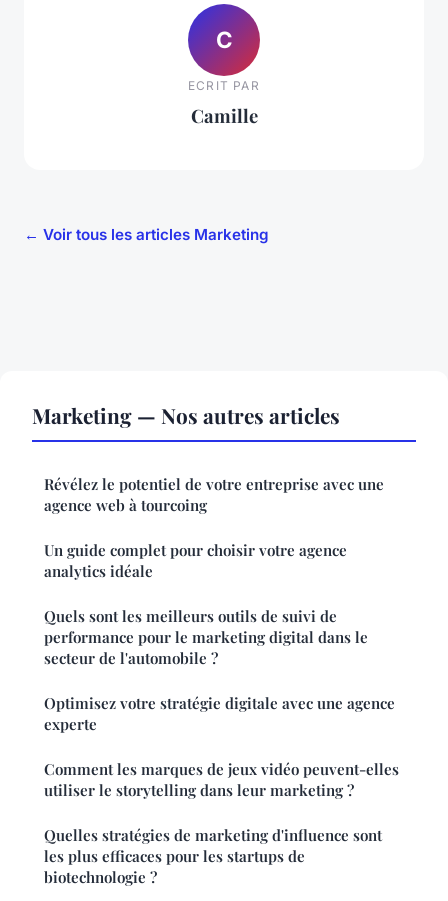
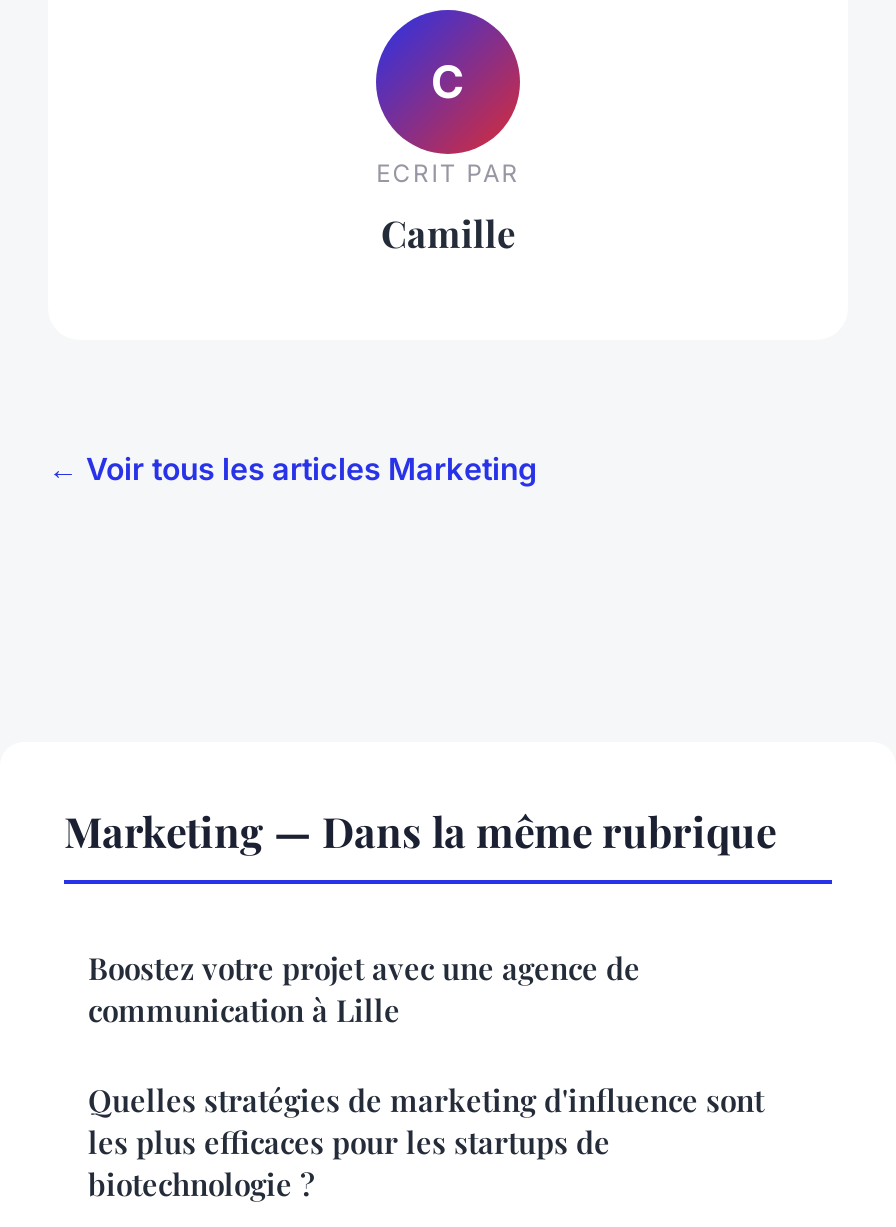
[32,401,399,800] Marketing — Nos autres articles | Révélez le potentiel de votre entreprise avec une | agence web à tourcoing | Un guide complet pour choisir votre agence | analytics idéale | Quels sont les meilleurs outils de suivi de | performance pour le marketing digital dans le | secteur de l'automobile ? | Optimisez votre stratégie digitale avec une agence | experte | Comment les marques de jeux vidéo peuvent-elles | utiliser le storytelling dans leur marketing ? -> [64,801,776,1029] Marketing — Dans la même rubrique | Boostez votre projet avec une agence de | communication à Lille

